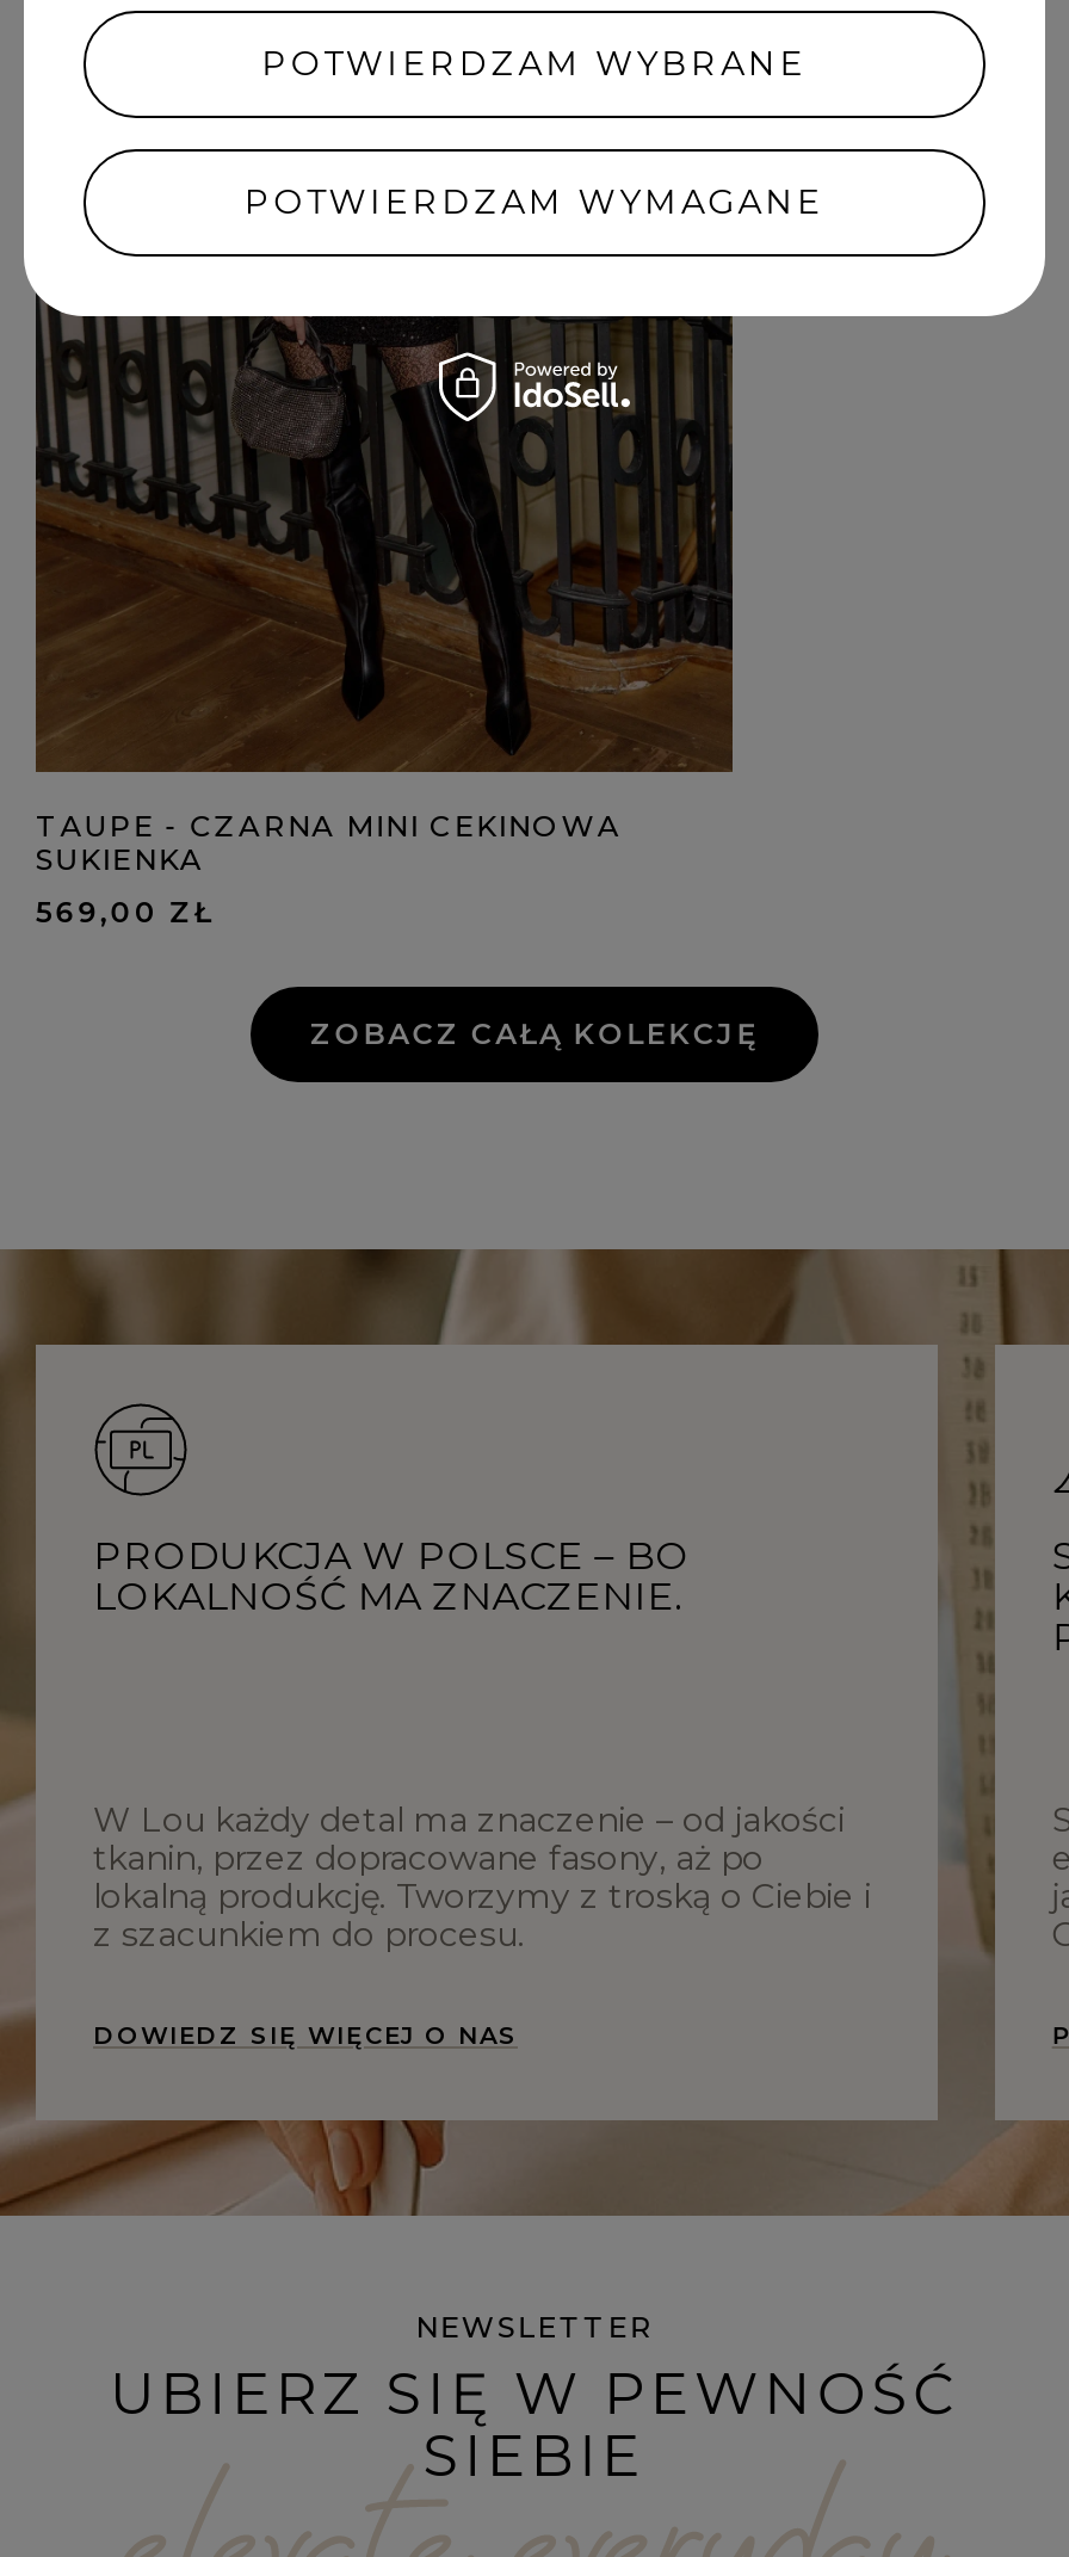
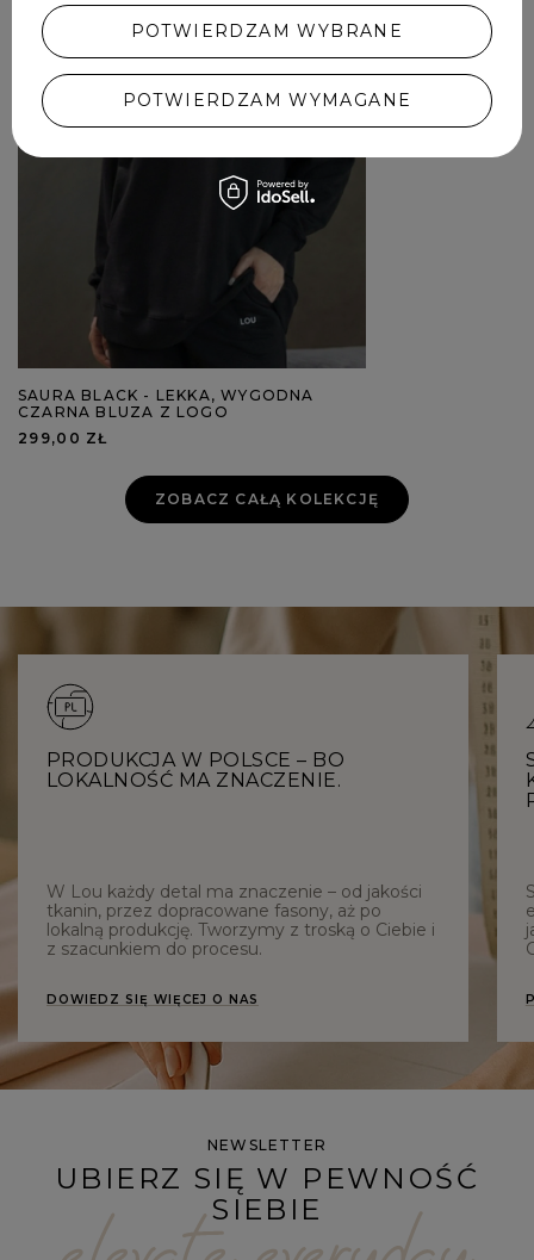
[36,316,730,876] [image] | TAUPE - CZARNA MINI CEKINOWA | SUKIENKA -> [18,157,364,420] [image] | SAURA BLACK - LEKKA, WYGODNA | CZARNA BLUZA Z LOGO
[36,893,214,929] 569,00 ZŁ -> [18,429,108,447] 299,00 ZŁ

